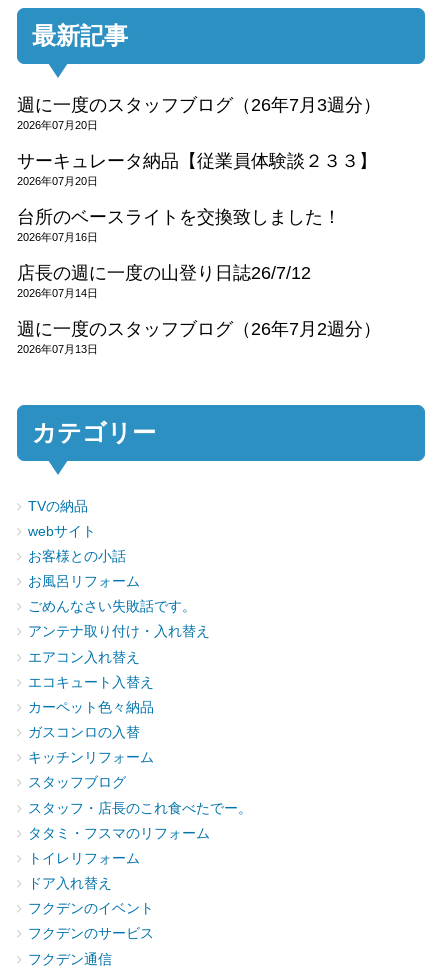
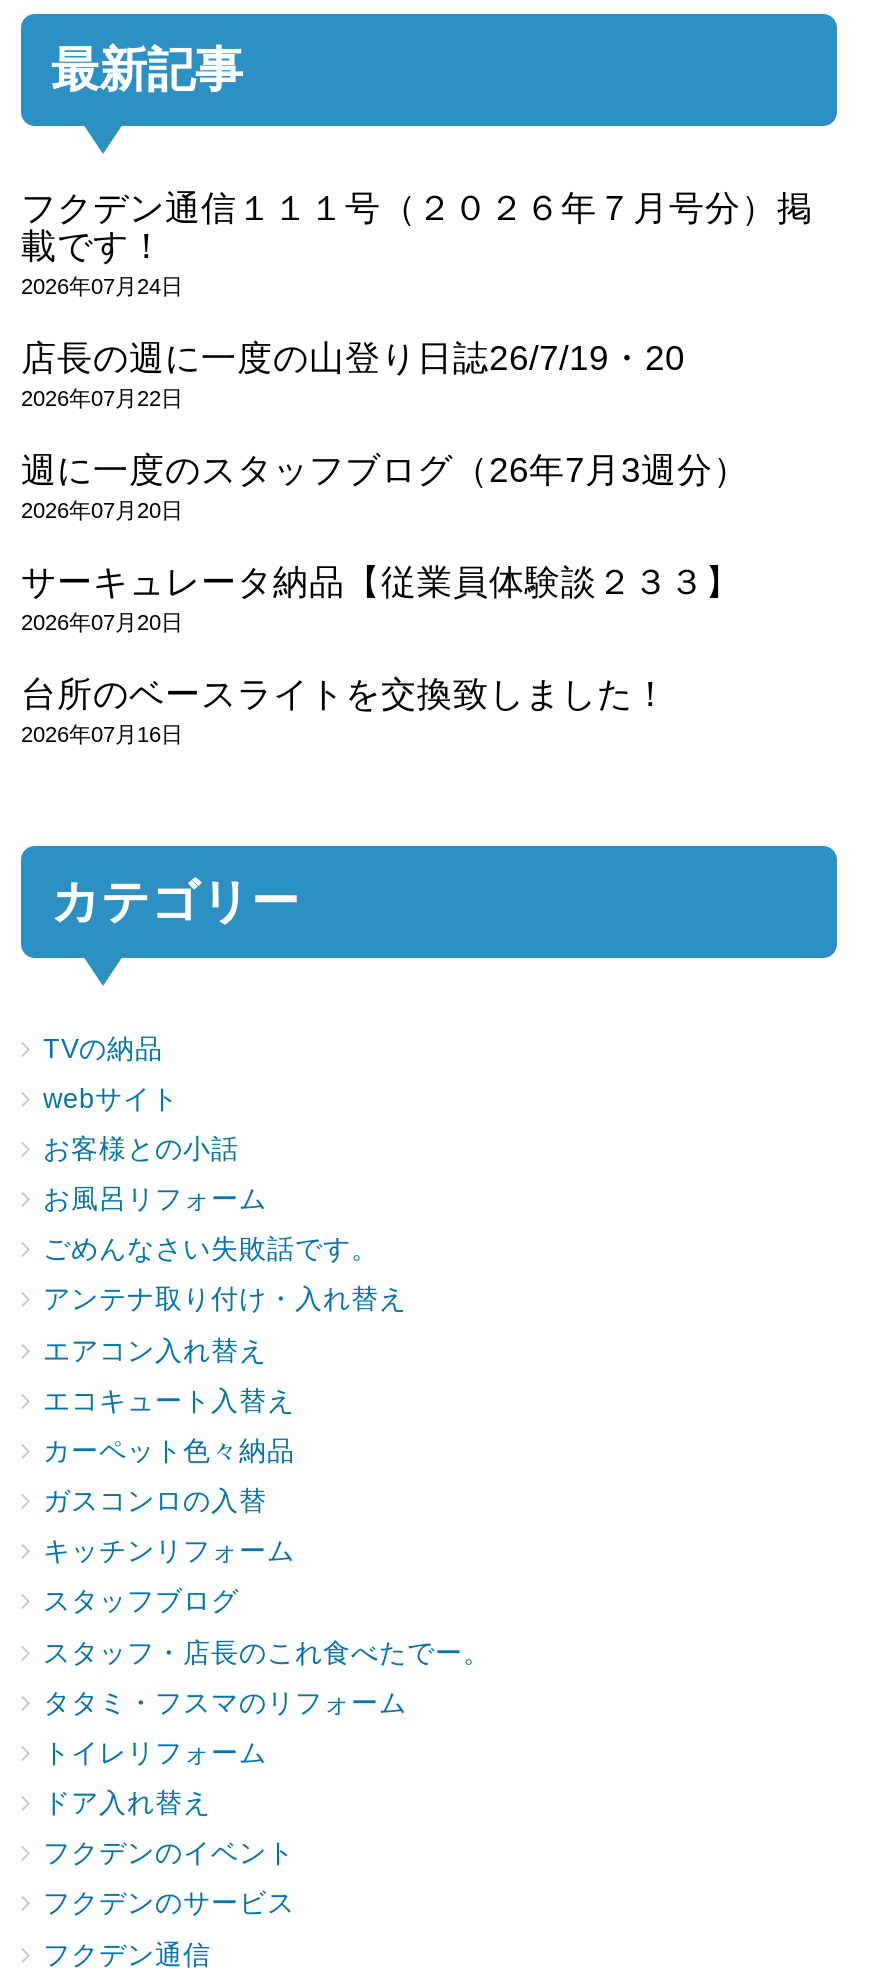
none -> [21,189,813,411] フクデン通信１１１号（２０２６年７月号分）掲 | 載です！ | 2026年07月24日 | 店長の週に一度の山登り日誌26/7/19・20 | 2026年07月22日
moved [17,95,381,243] -> [21,451,749,747]: 週に一度のスタッフブログ（26年7月3週分） | 2026年07月20日 | サーキュレータ納品【従業員体験談２３３】 | 2026年07月20日 | 台所のベースライトを交換致しました！ | 2026年07月16日
[17,263,381,355] 店長の週に一度の山登り日誌26/7/12 | 2026年07月14日 | 週に一度のスタッフブログ（26年7月2週分） | 2026年07月13日 -> none

